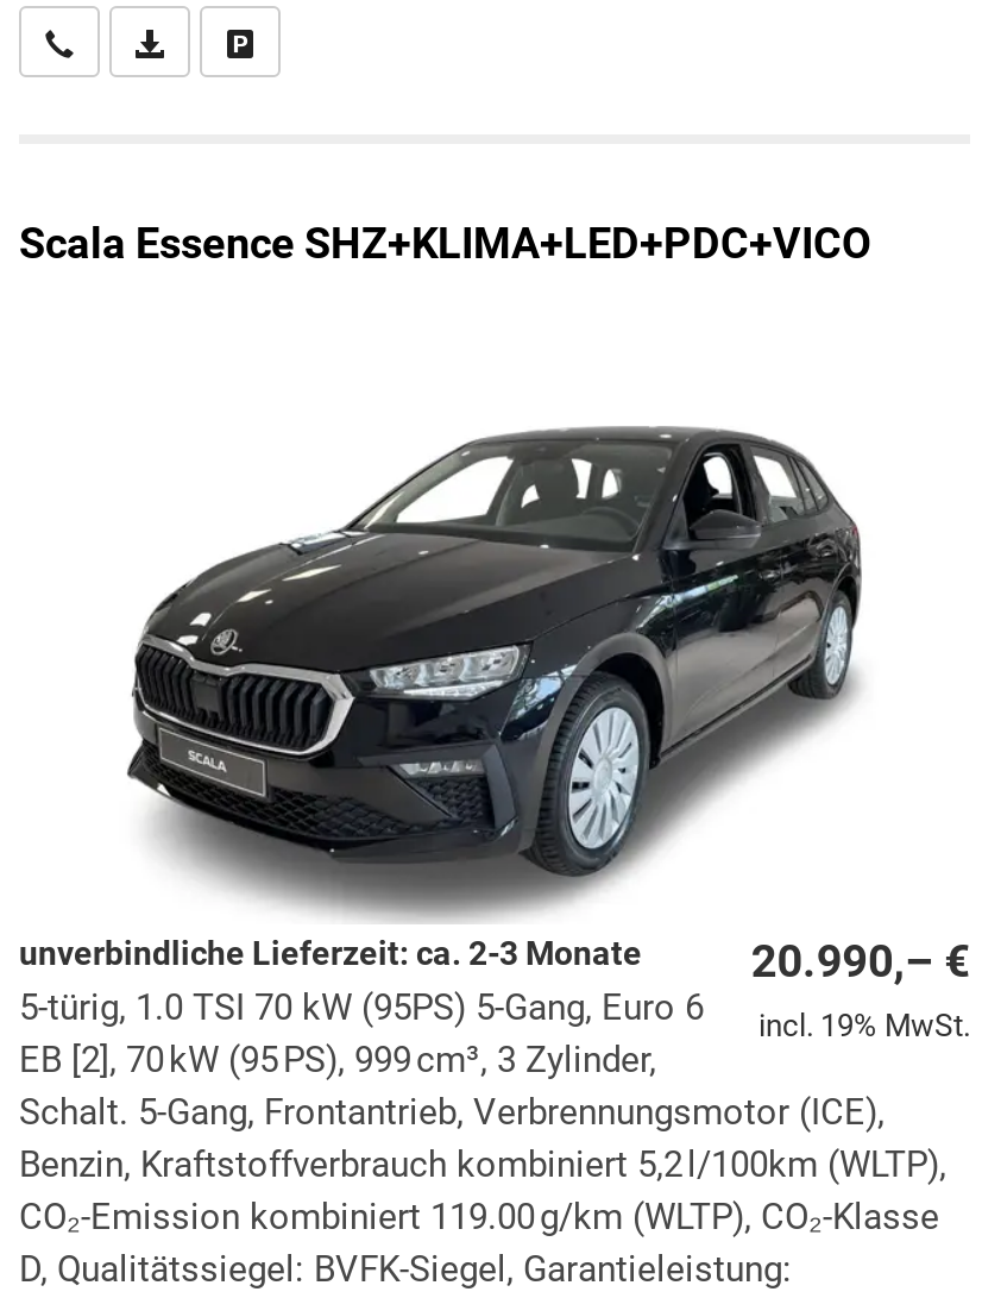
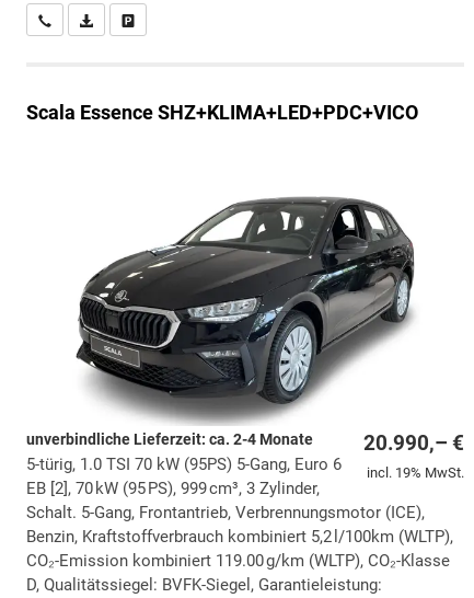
[19,934,642,972] unverbindliche Lieferzeit: ca. 2-3 Monate -> [26,430,313,448] unverbindliche Lieferzeit: ca. 2-4 Monate

